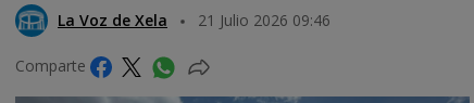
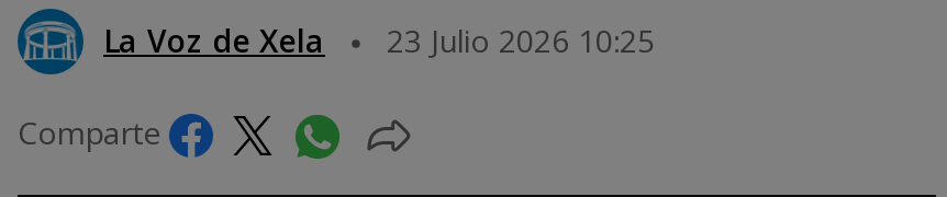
[58,10,330,30] La Voz de Xela 21 Julio 2026 09:46 -> [103,19,655,61] La Voz de Xela 23 Julio 2026 10:25

